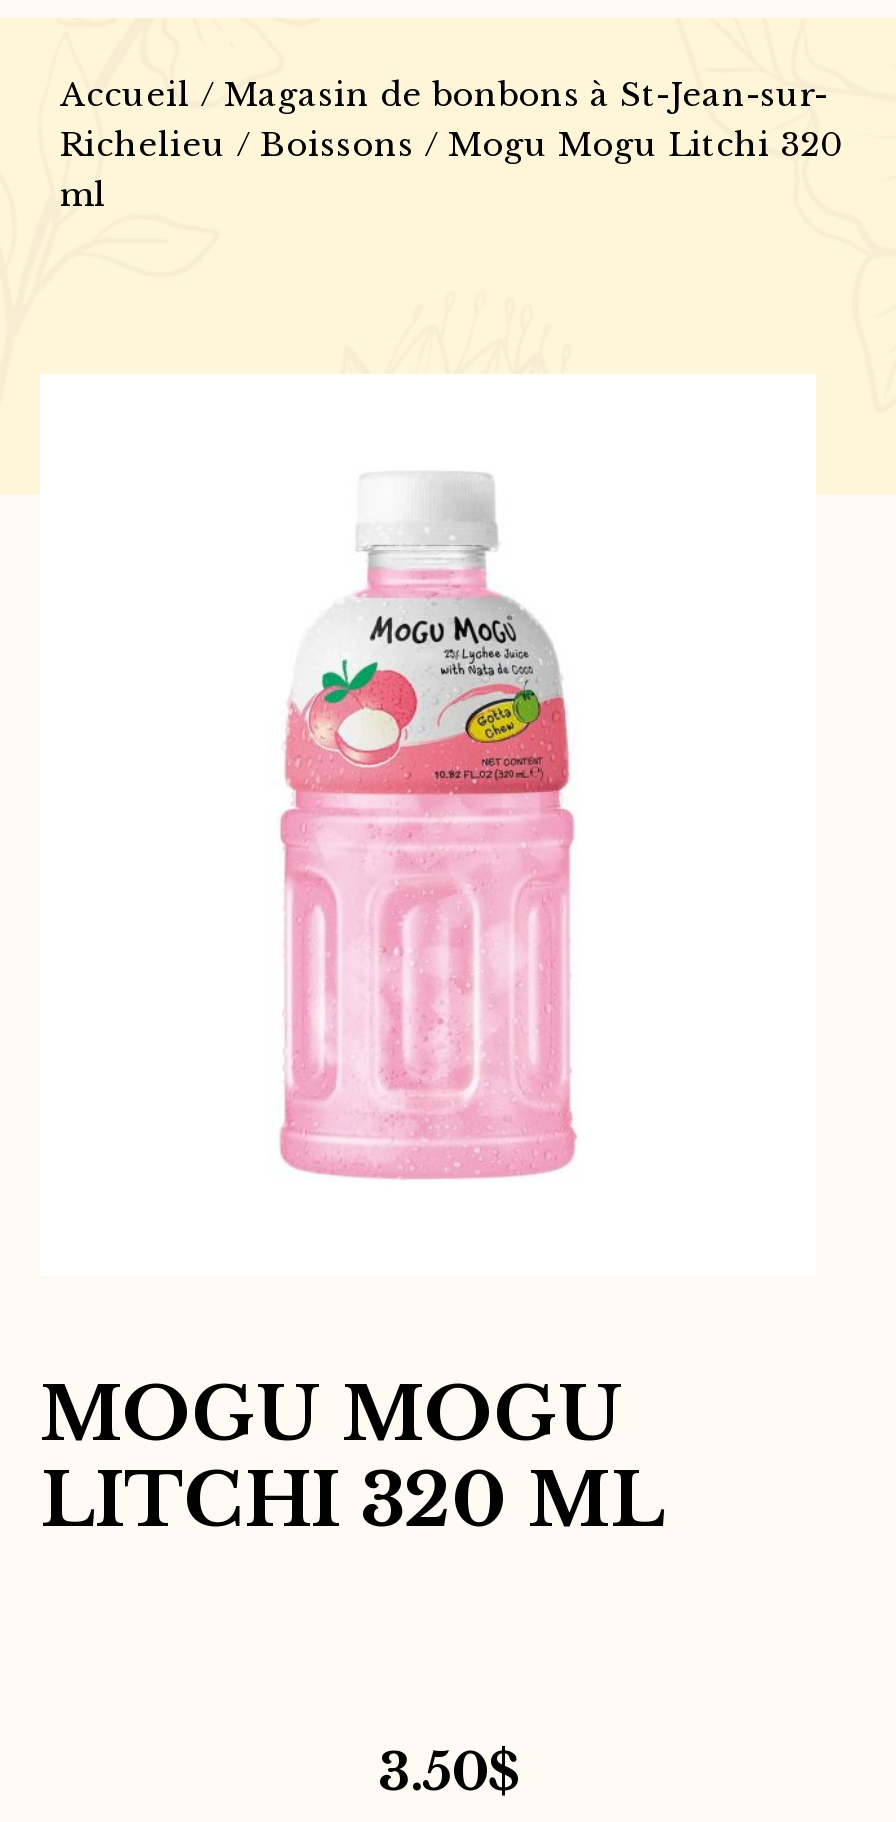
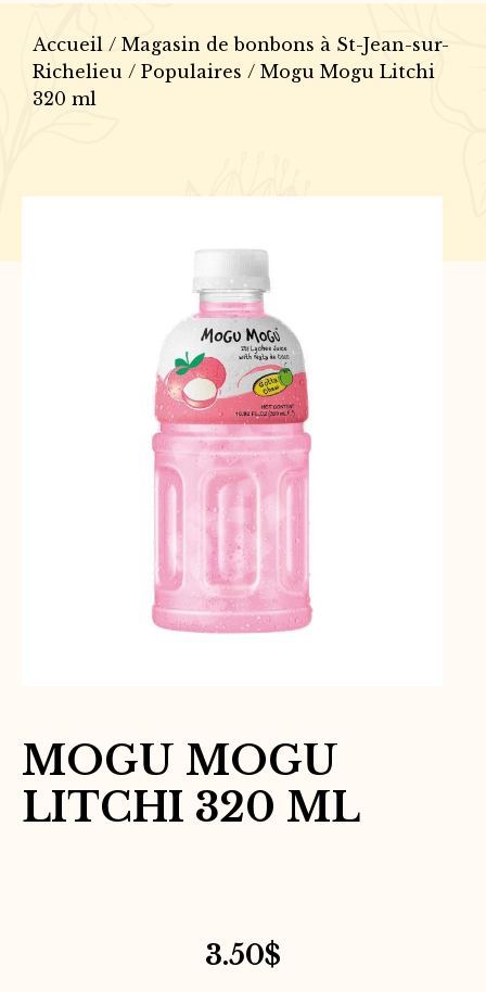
[60,124,842,214] Richelieu / Boissons / Mogu Mogu Litchi 320 | ml -> [33,61,435,110] Richelieu / Populaires / Mogu Mogu Litchi | 320 ml

